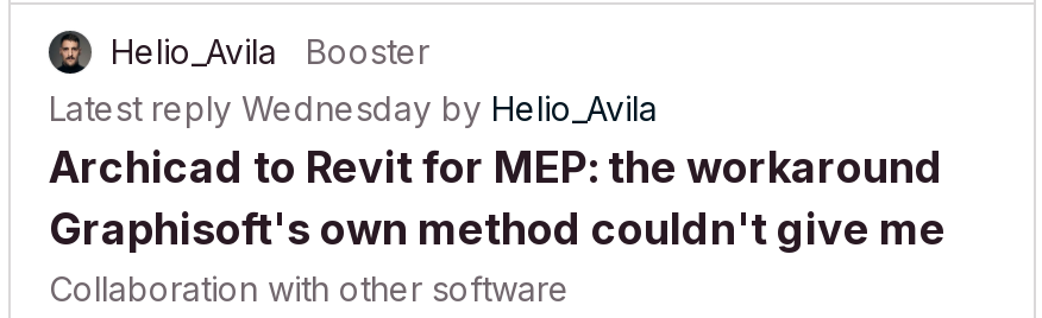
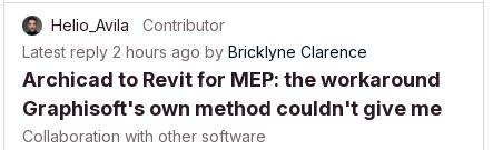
[49,30,658,128] Booster | Latest reply Wednesday by Helio_Avila -> [22,15,367,61] Contributor | Latest reply 2 hours ago by Bricklyne Clarence

